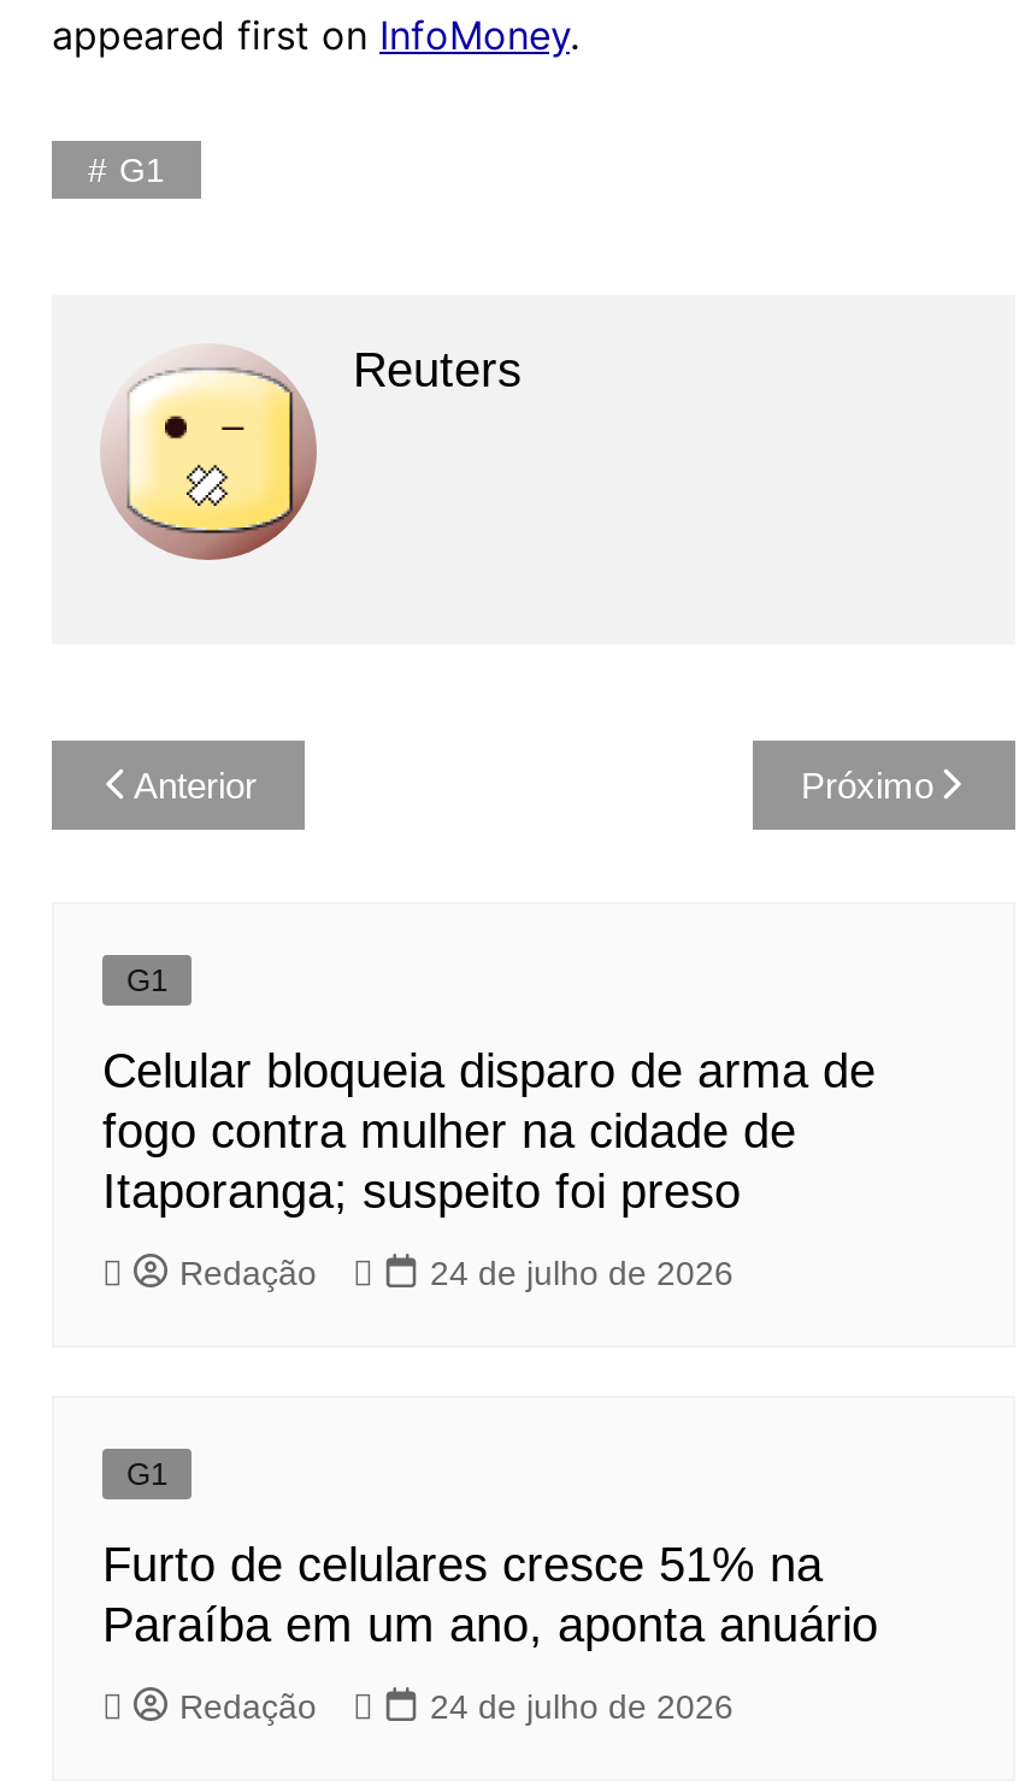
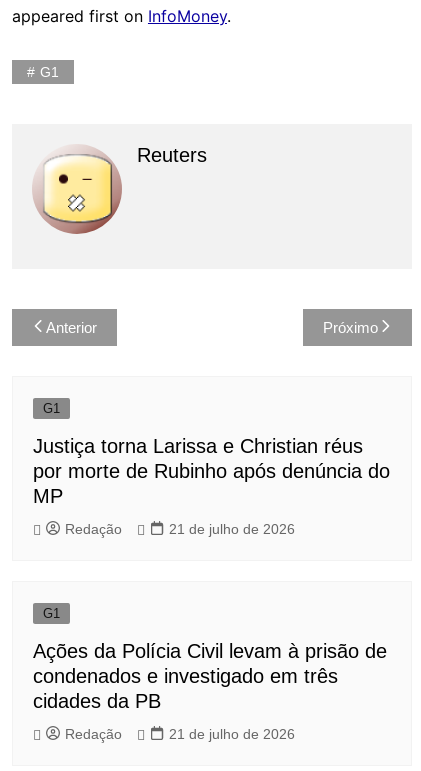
[102,1046,876,1219] Celular bloqueia disparo de arma de | fogo contra mulher na cidade de | Itaporanga; suspeito foi preso -> [33,435,390,507] Justiça torna Larissa e Christian réus | por morte de Rubinho após denúncia do | MP
[430,1254,734,1292] 24 de julho de 2026 -> [169,521,295,537] 21 de julho de 2026
[102,1539,878,1653] Furto de celulares cresce 51% na | Paraíba em um ano, aponta anuário -> [33,640,387,712] Ações da Polícia Civil levam à prisão de | condenados e investigado em três | cidades da PB
[430,1687,734,1726] 24 de julho de 2026 -> [169,726,295,742] 21 de julho de 2026

